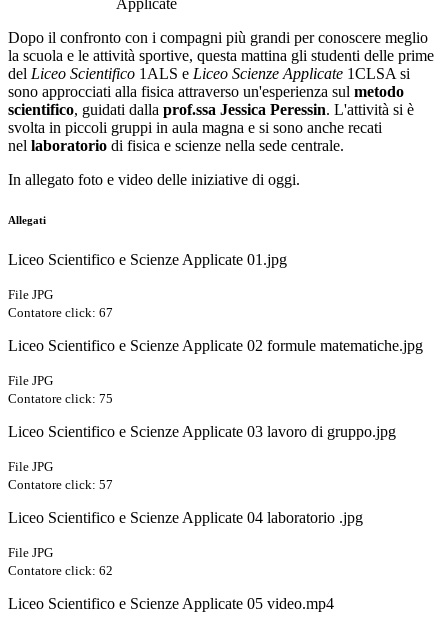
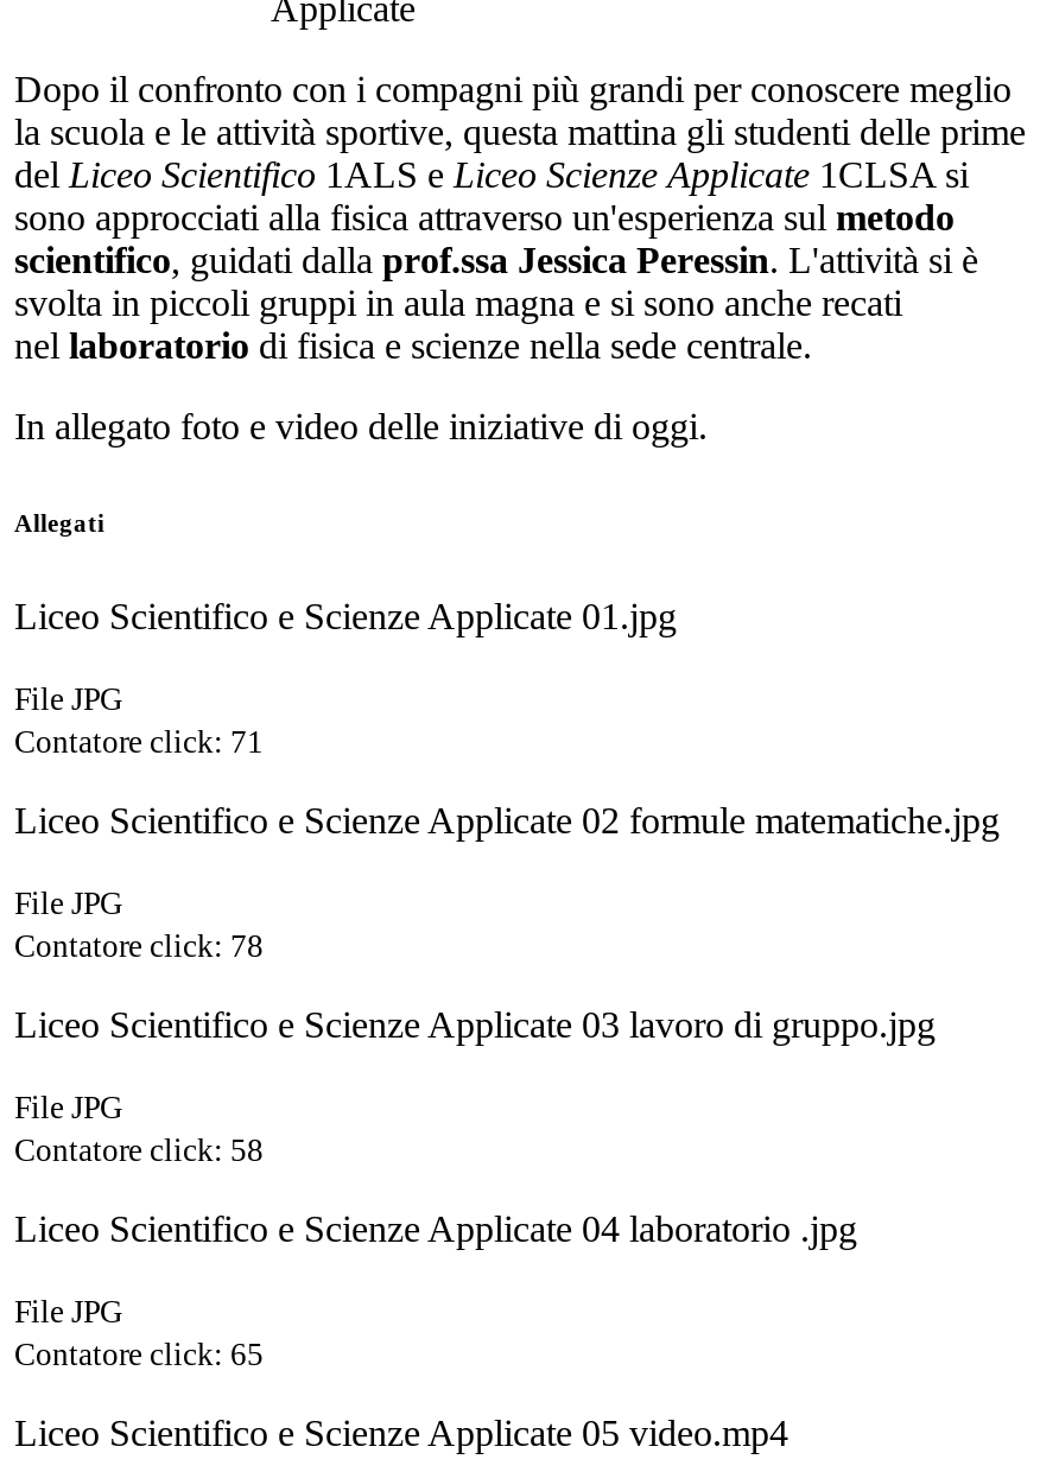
[8,305,113,320] Contatore click: 67 -> [14,723,264,759] Contatore click: 71
[8,391,113,406] Contatore click: 75 -> [14,927,264,963] Contatore click: 78
[8,477,113,492] Contatore click: 57 -> [14,1132,264,1167] Contatore click: 58
[8,563,113,578] Contatore click: 62 -> [14,1336,264,1371] Contatore click: 65

